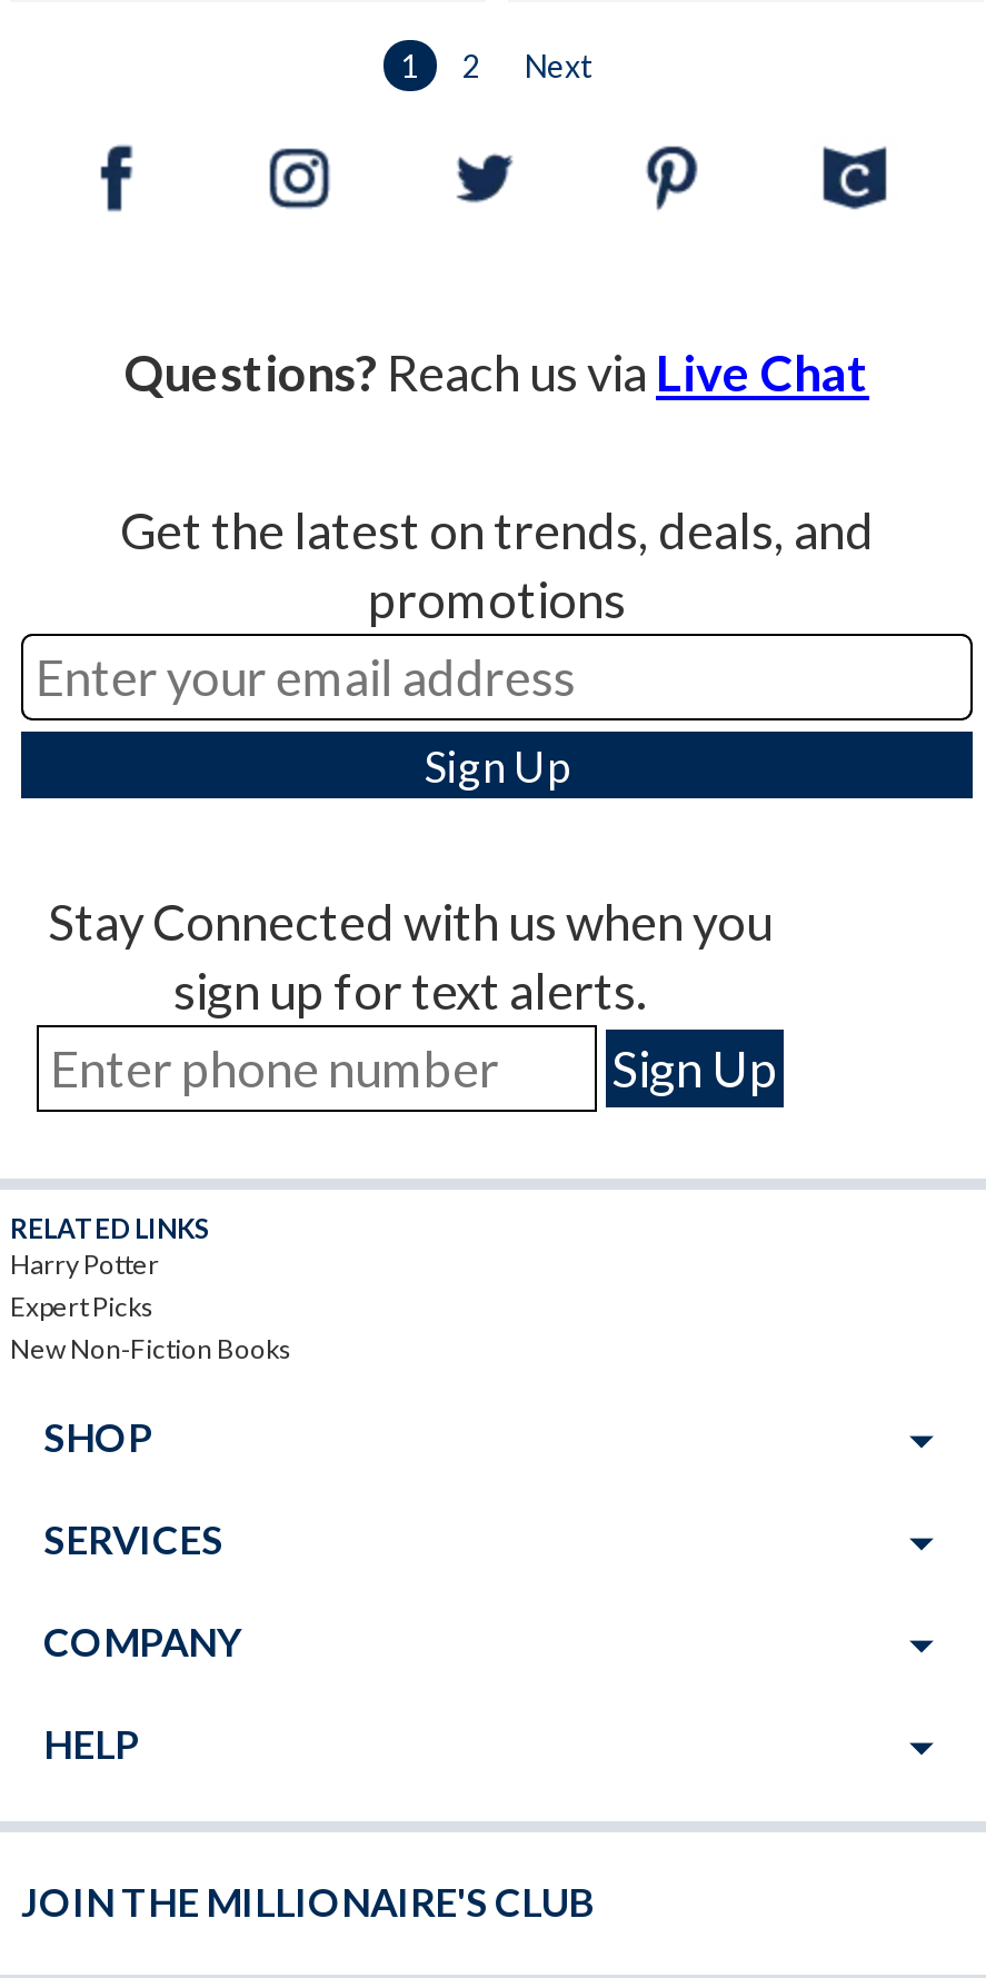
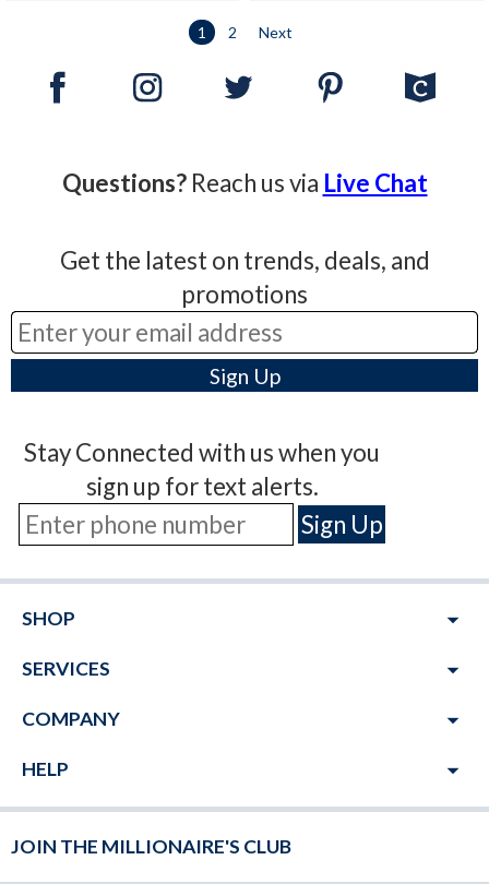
[10,1212,292,1365] RELATED LINKS | Harry Potter | Expert Picks | New Non-Fiction Books -> none

